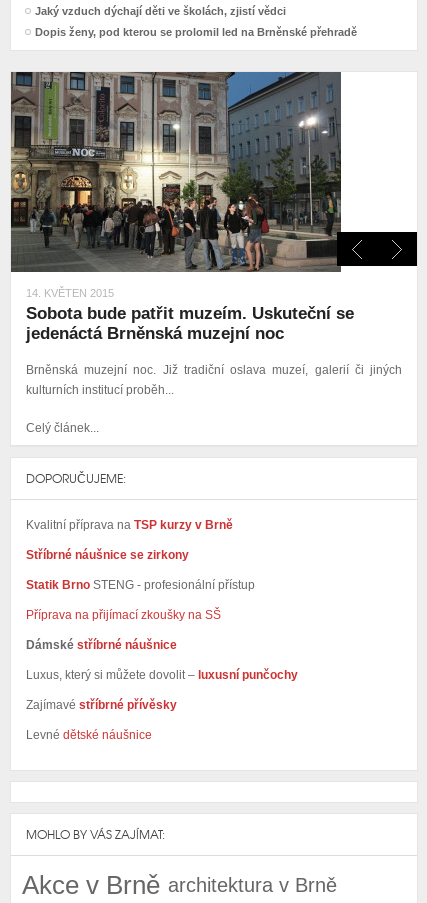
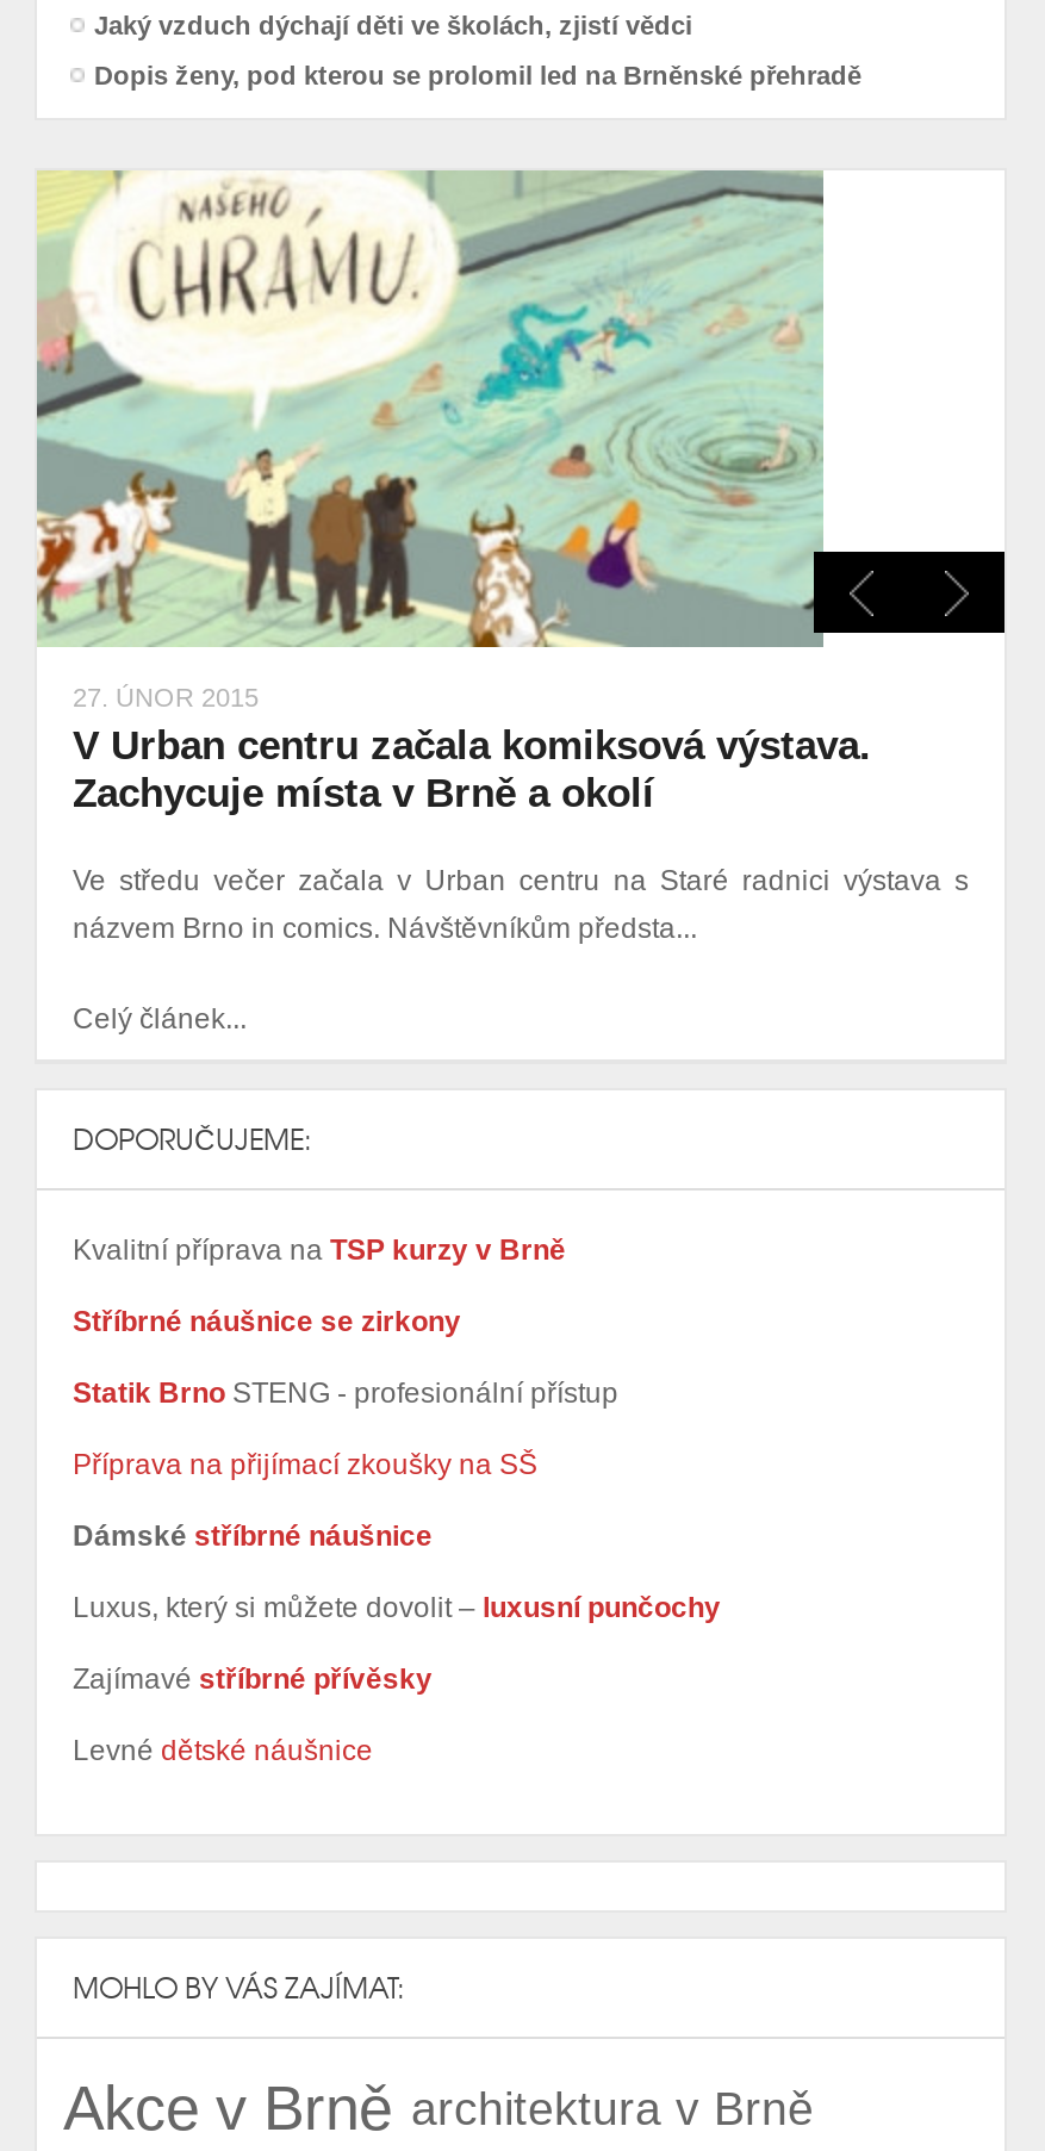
[10,71,354,343] [image] | 14. KVĚTEN 2015 | Sobota bude patřit muzeím. Uskuteční se | jedenáctá Brněnská muzejní noc -> [35,170,871,816] [image] | 27. ÚNOR 2015 | V Urban centru začala komiksová výstava. | Zachycuje místa v Brně a okolí
[26,363,402,397] Brněnská muzejní noc. Již tradiční oslava muzeí, galerií či jiných | kulturních institucí proběh... -> [73,863,969,945] Ve středu večer začala v Urban centru na Staré radnici výstava s | názvem Brno in comics. Návštěvníkům předsta...

